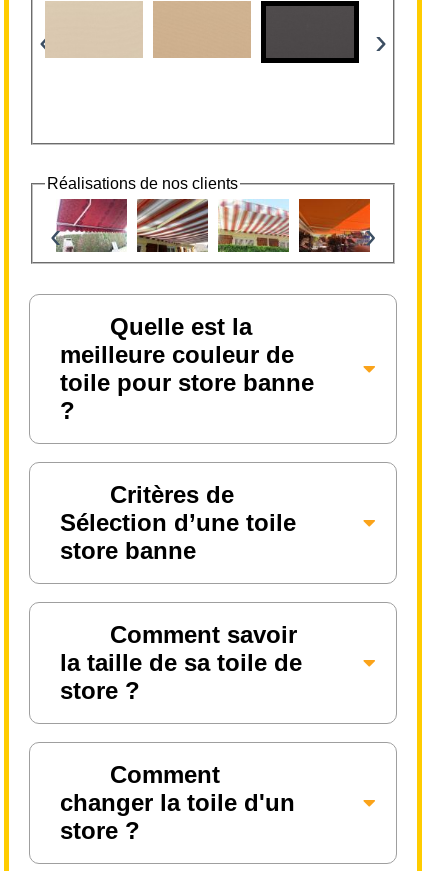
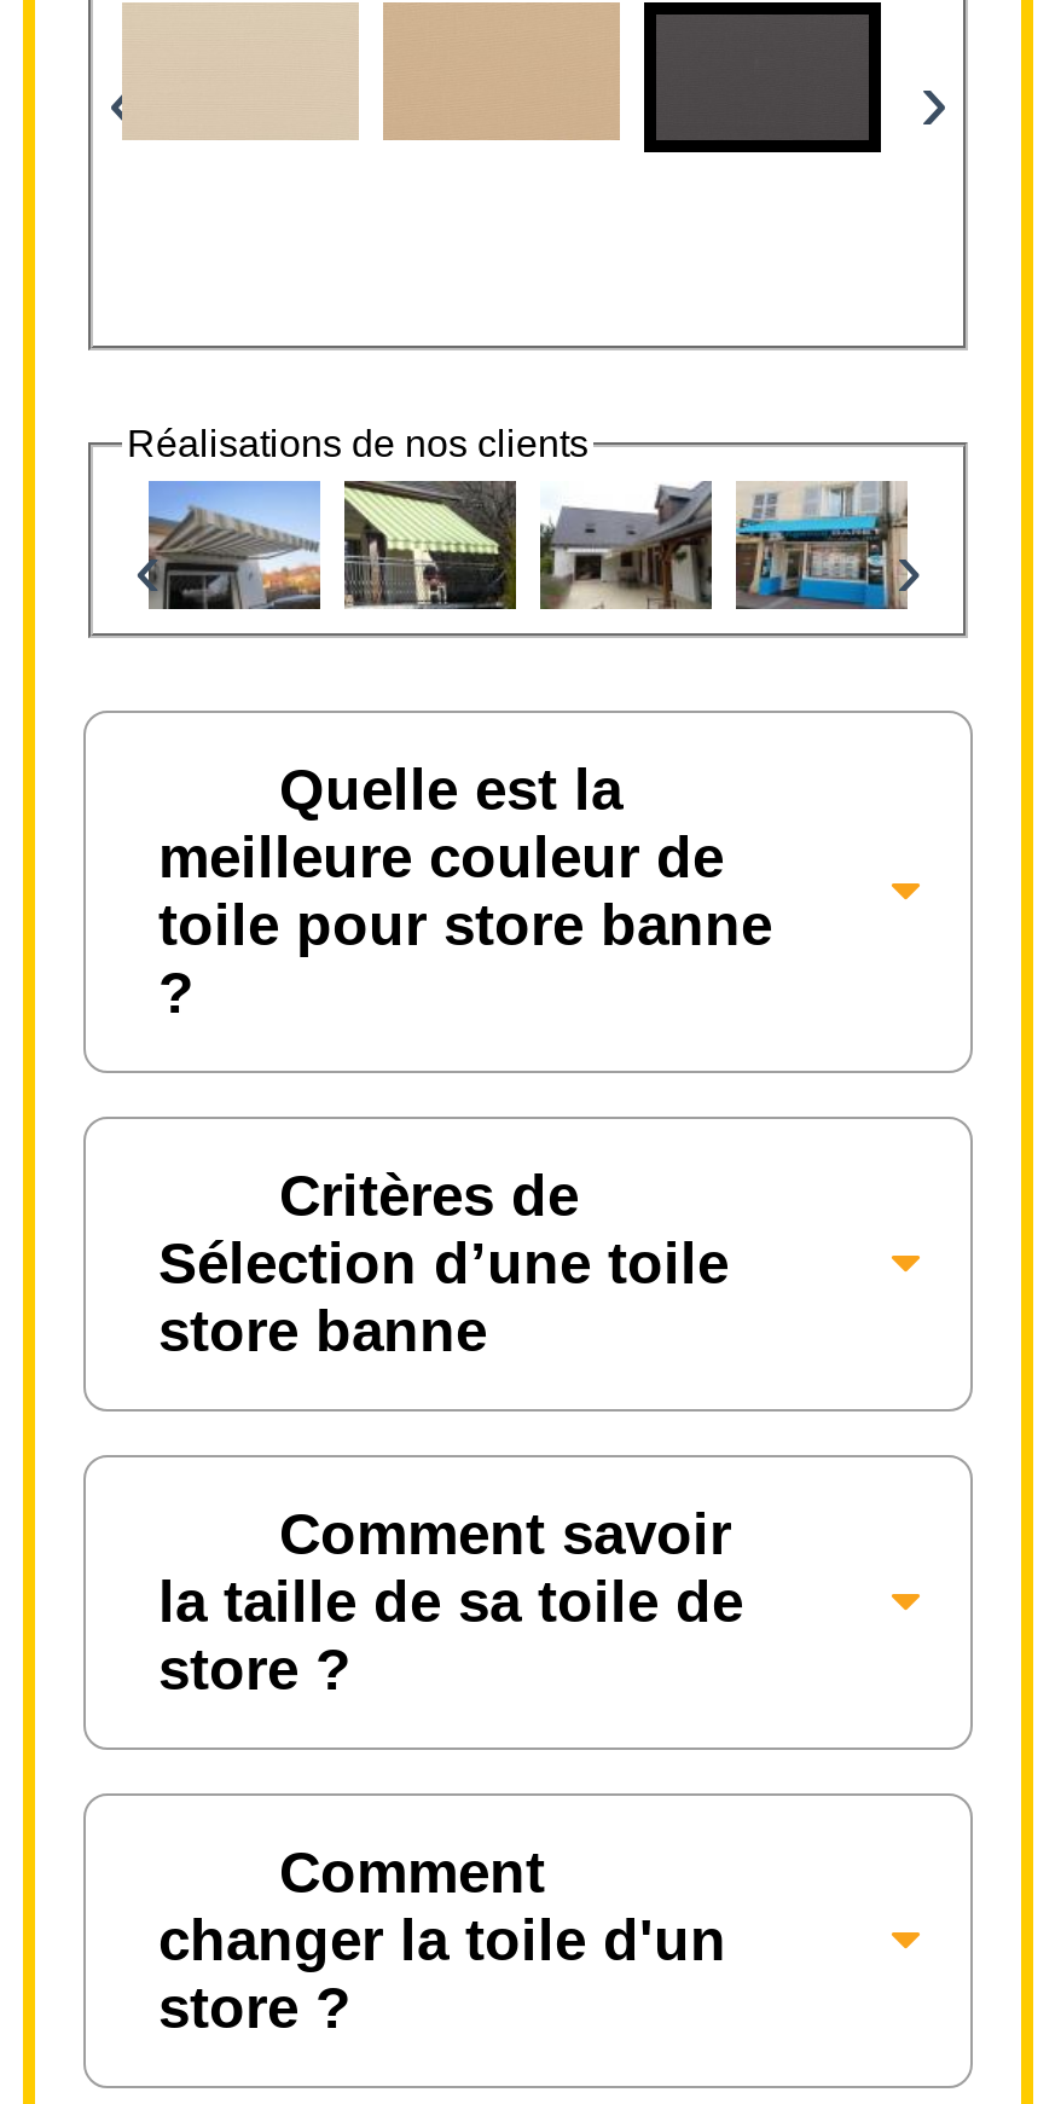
[56,198,128,253] [image] -> [146,479,323,612] [image]
[137,199,209,253] [image] -> [344,481,518,612] [image]
[218,199,290,253] [image] -> [538,481,714,609] [image]
[298,198,371,253] [image] -> [736,479,910,612] [image]

